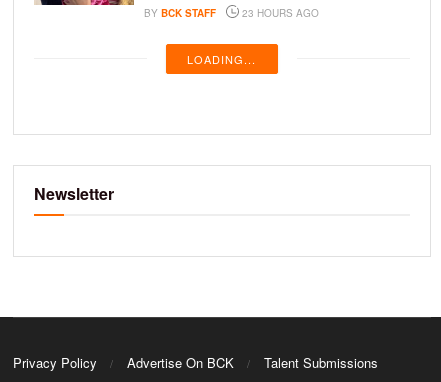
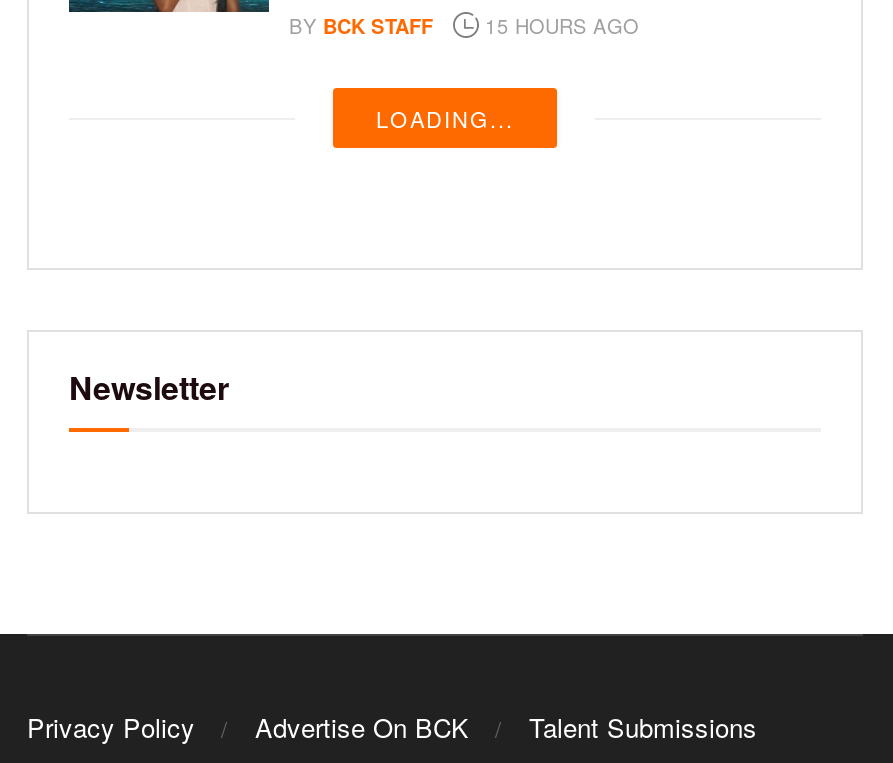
[144,6,319,20] BY BCK STAFF 23 HOURS AGO -> [289,12,639,40] BY BCK STAFF 15 HOURS AGO

